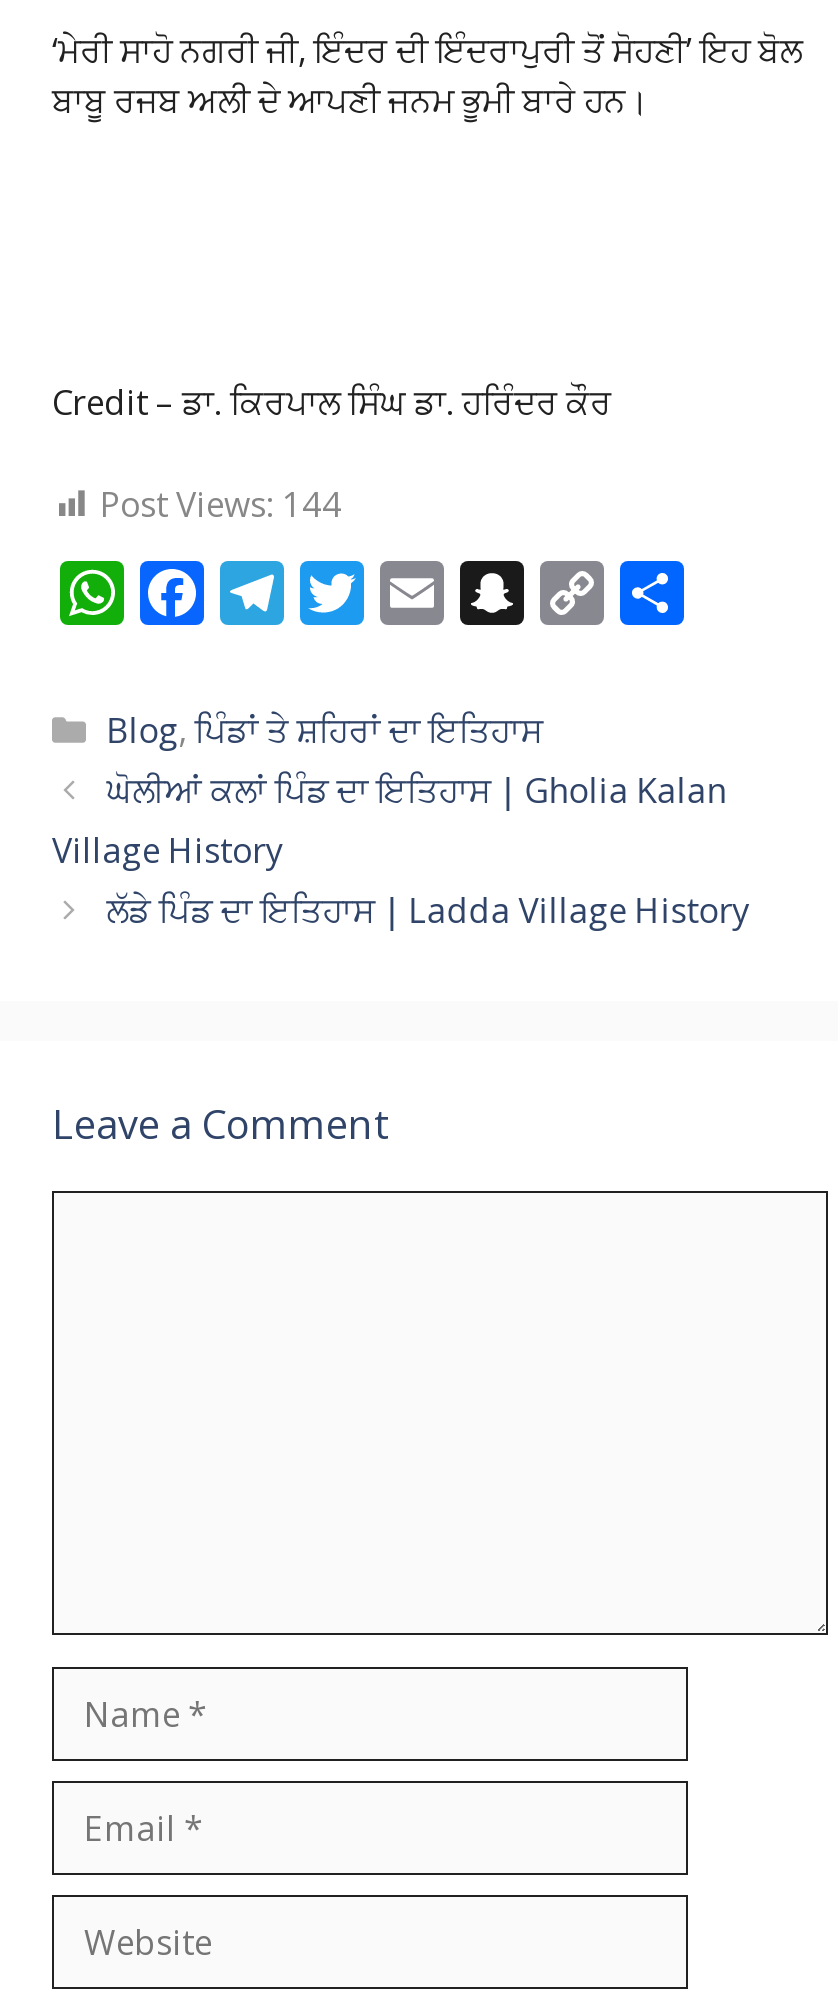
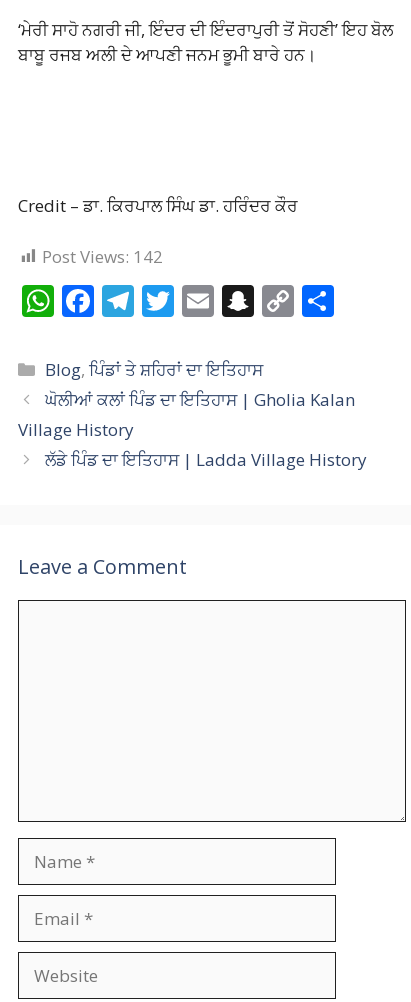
[100,480,342,526] Post Views: 144 -> [42,244,163,267] Post Views: 142

